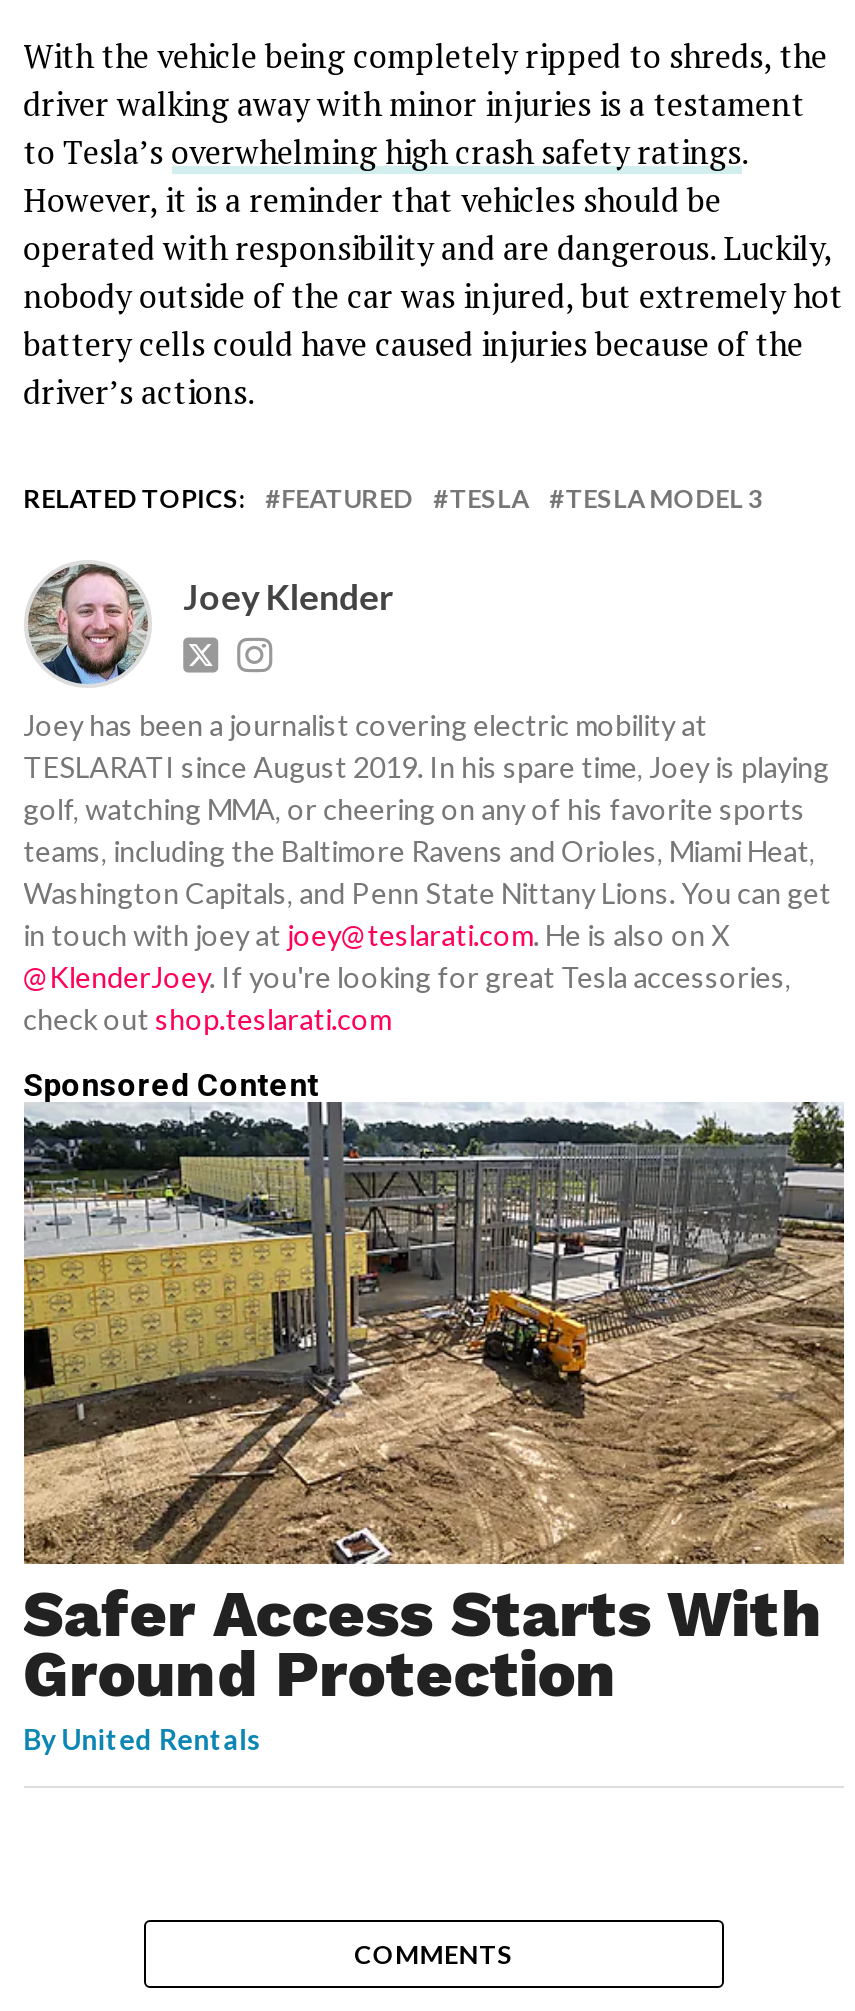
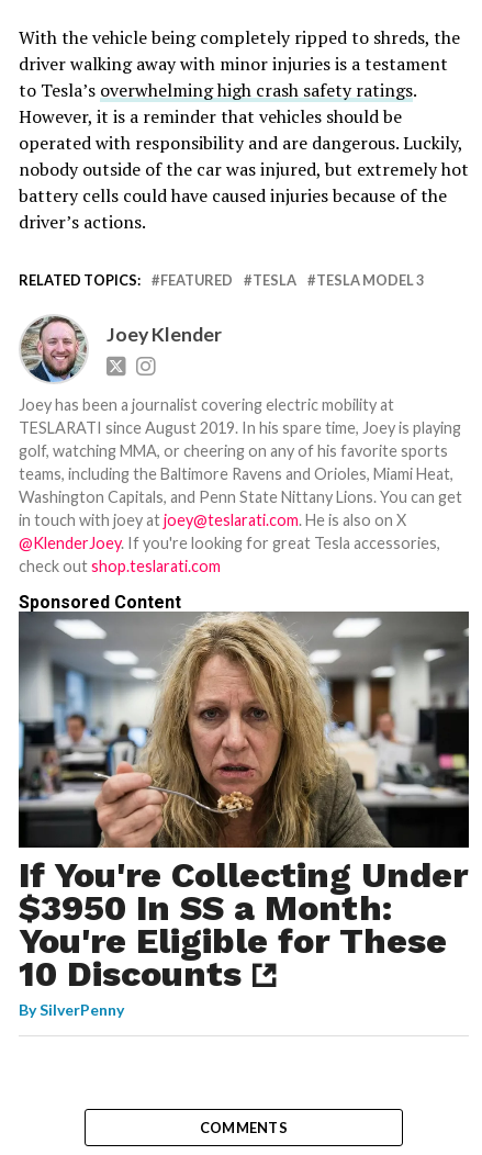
[22,1100,846,1440] [image] -> [18,610,470,845] [image]
[23,1576,823,1756] Safer Access Starts With | Ground Protection | By United Rentals -> [18,854,467,1019] If You're Collecting Under | $3950 In SS a Month: | You're Eligible for These | 10 Discounts | By SilverPenny

